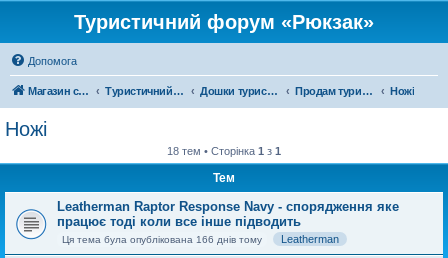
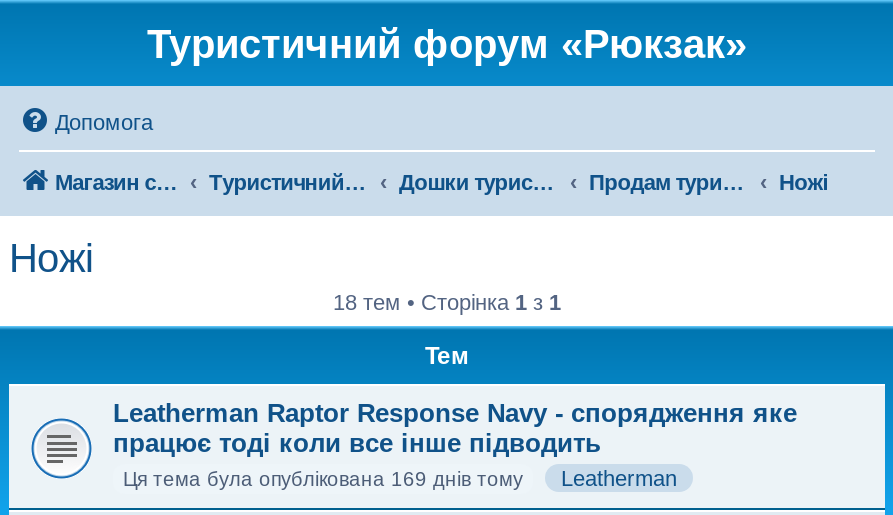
[62,234,262,245] Ця тема була опублікована 166 днів тому -> [123,468,523,490] Ця тема була опублікована 169 днів тому

